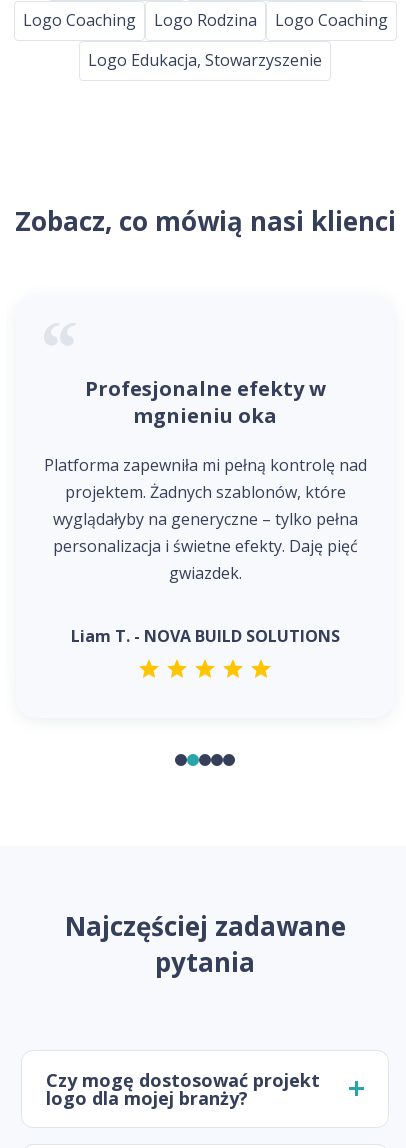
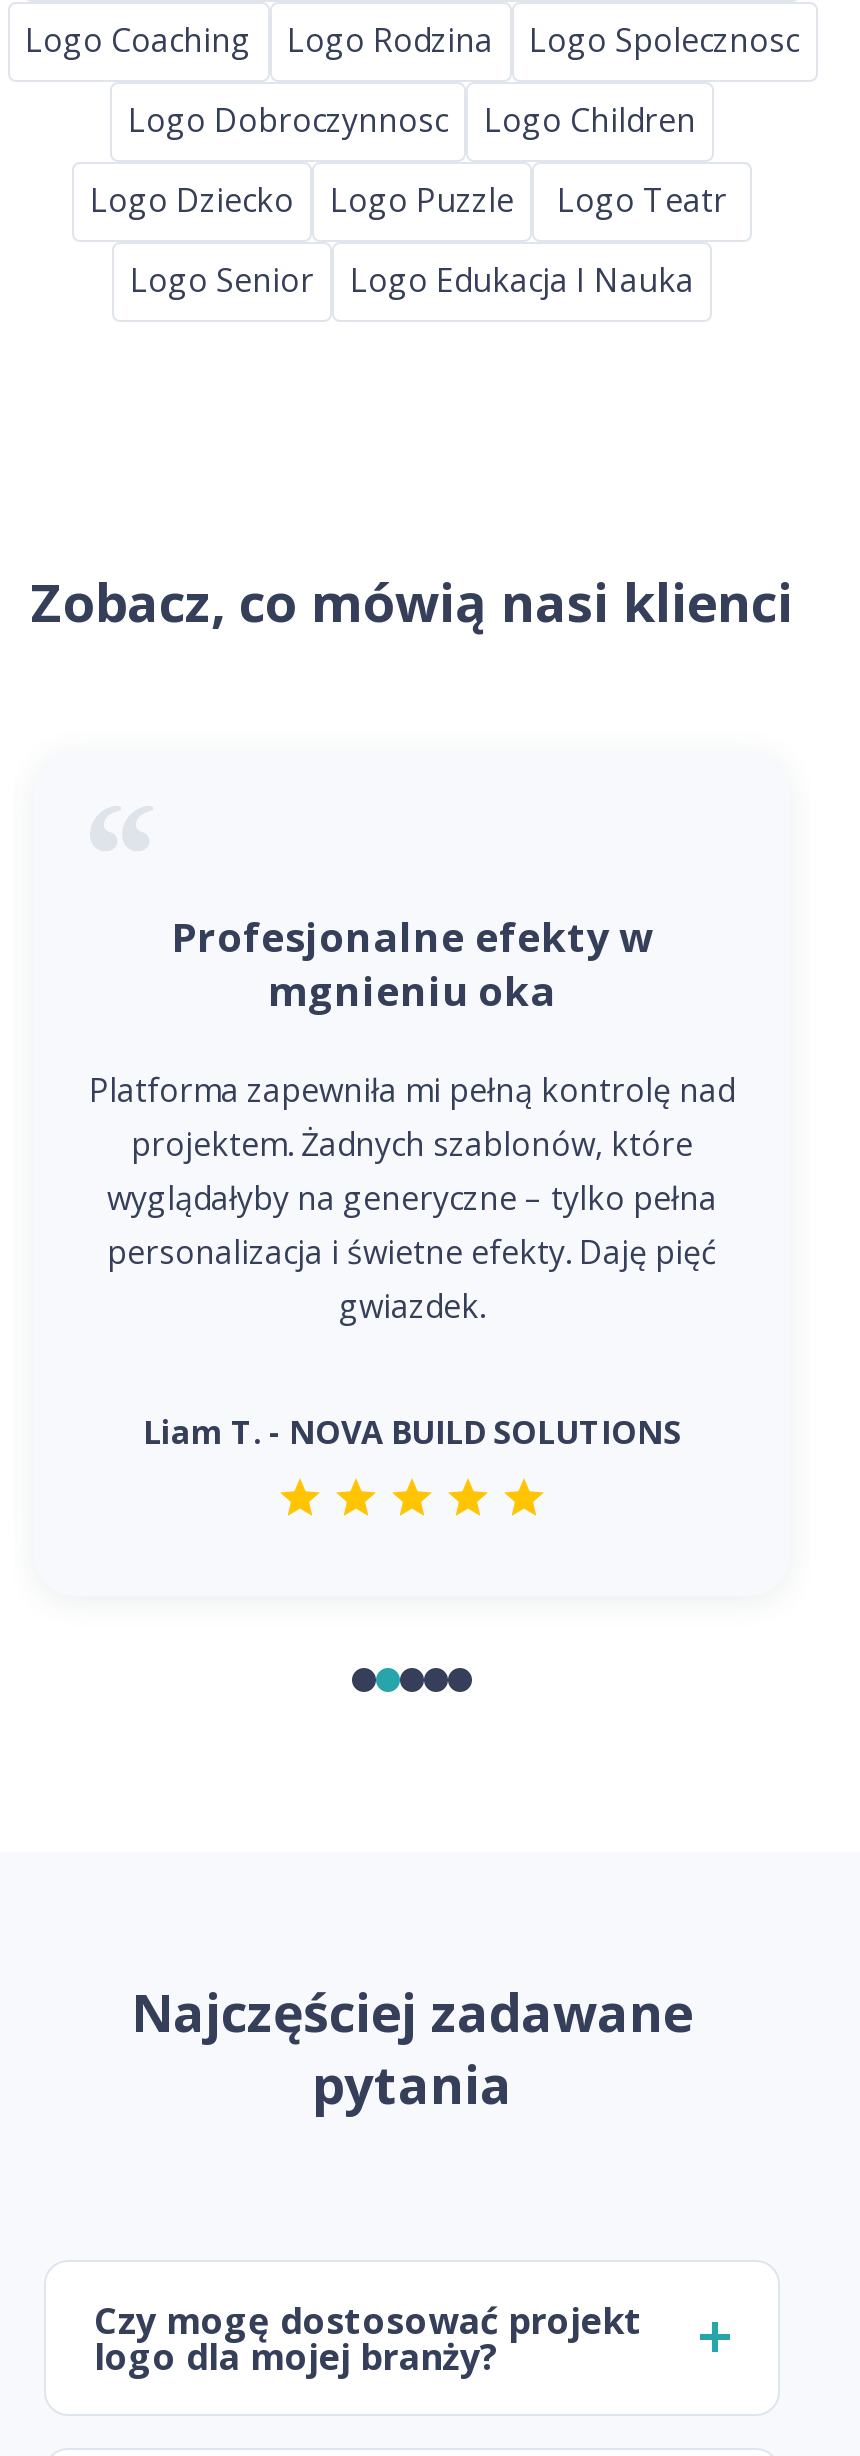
[88,9,387,71] Logo Coaching | Logo Edukacja, Stowarzyszenie -> [90,19,799,303] Logo Spolecznosc | Logo Dobroczynnosc | Logo Children | Logo Dziecko | Logo Puzzle | Logo Teatr | Logo Senior | Logo Edukacja I Nauka

